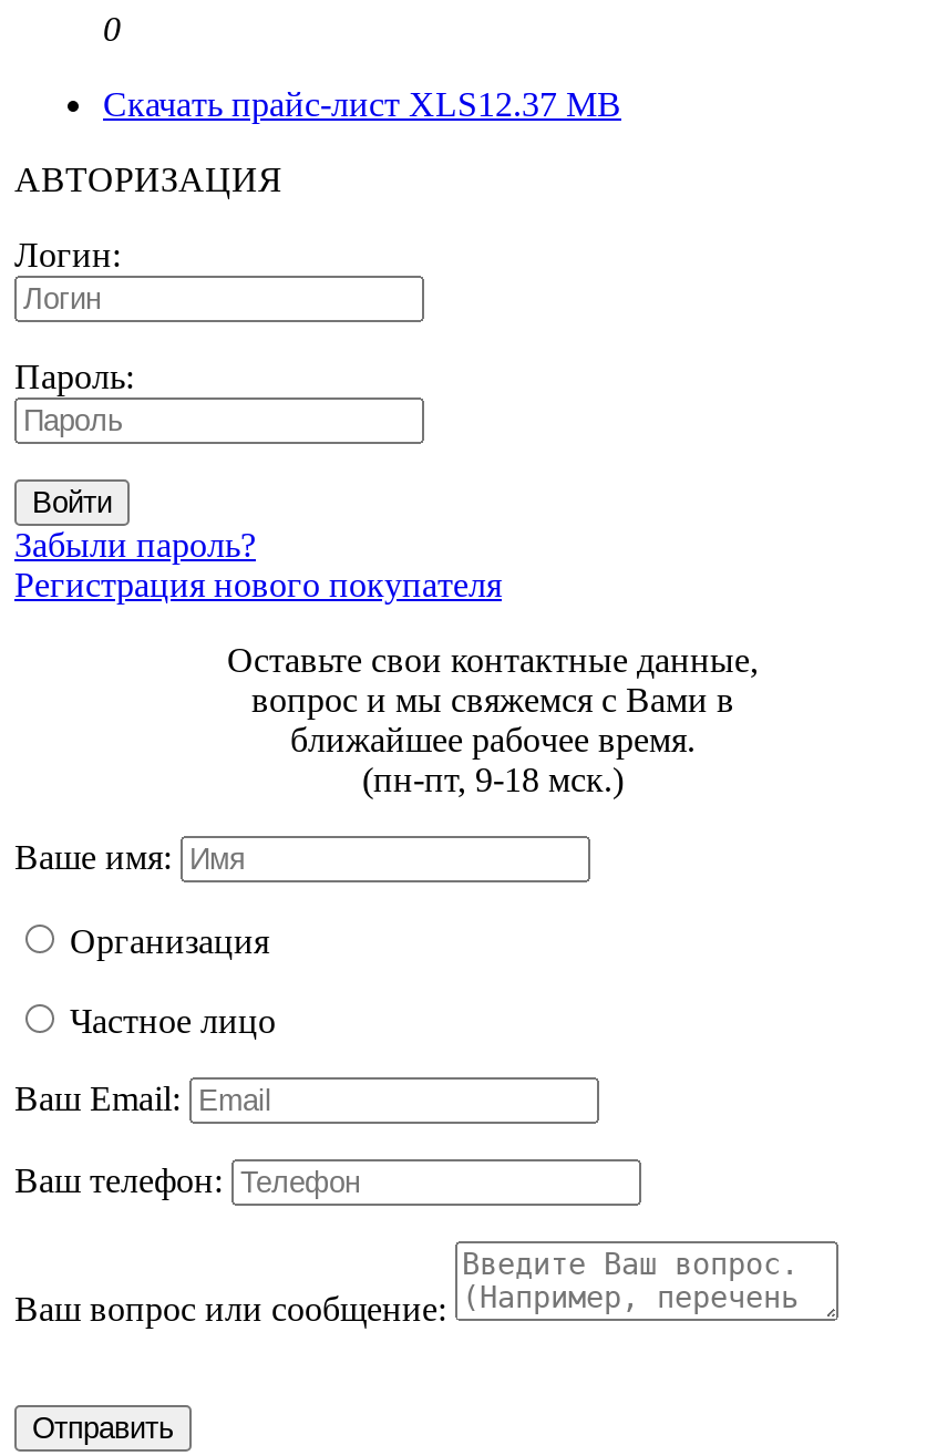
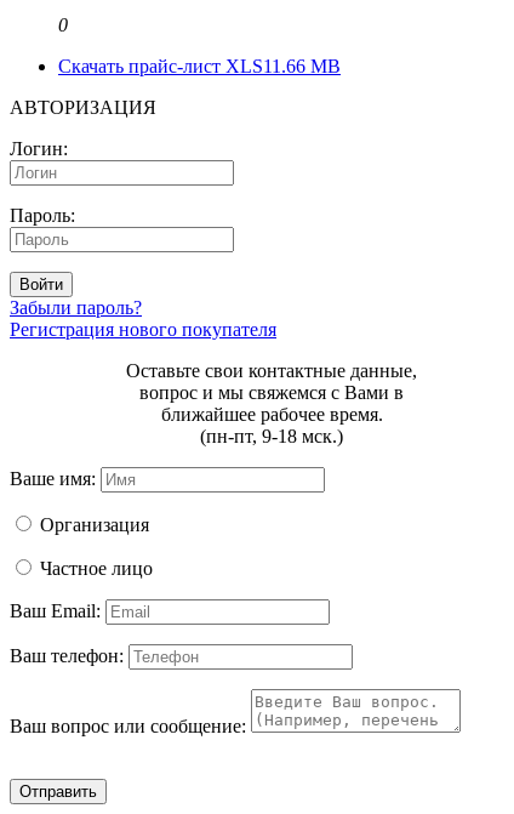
[103,85,621,123] Скачать прайс-лист XLS12.37 MB -> [58,56,341,76] Скачать прайс-лист XLS11.66 MB

